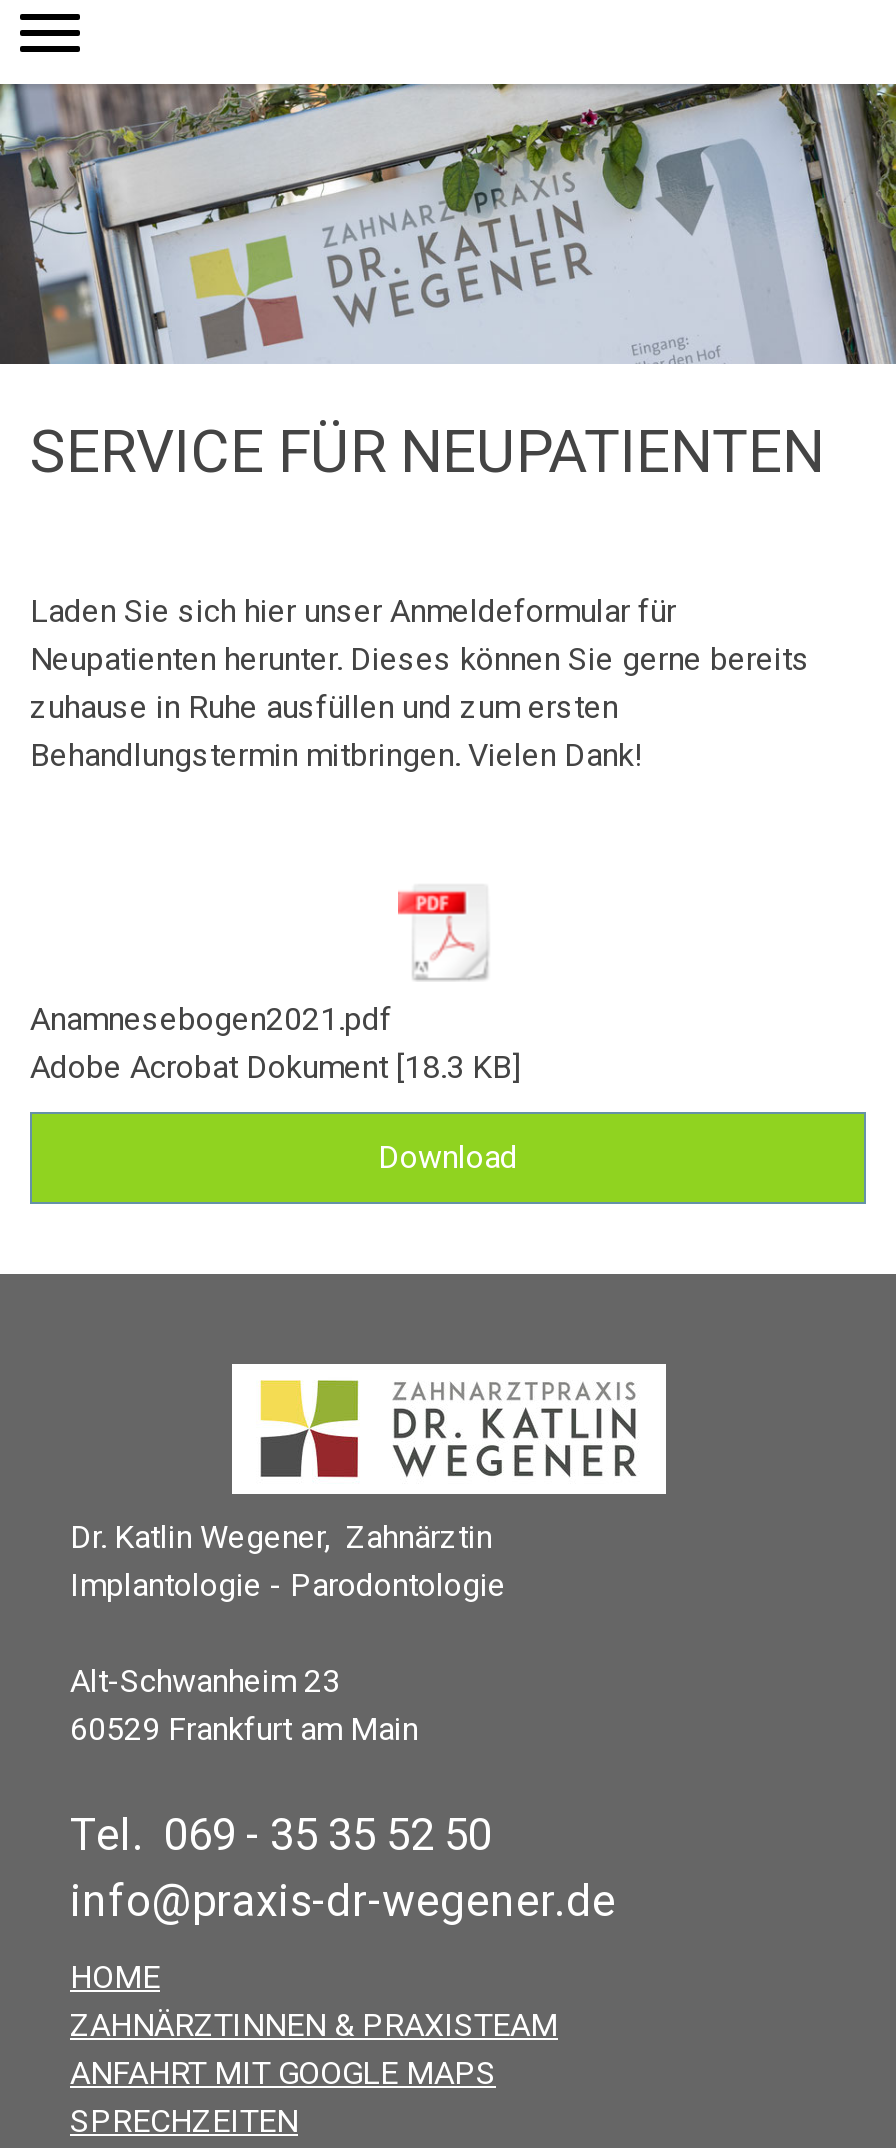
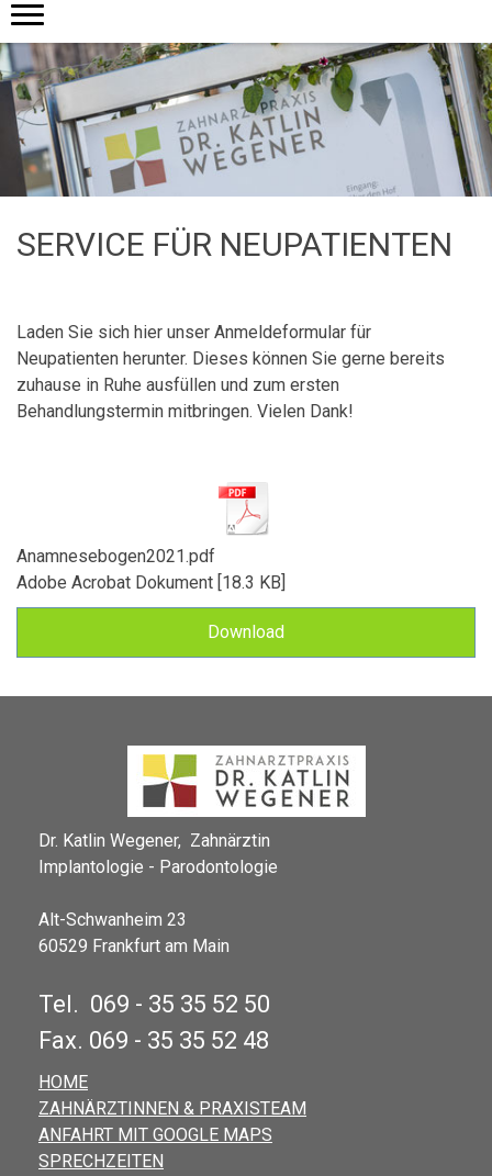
[70,1876,616,1926] info@praxis-dr-wegener.de -> [38,1027,269,1054] Fax. 069 - 35 35 52 48

